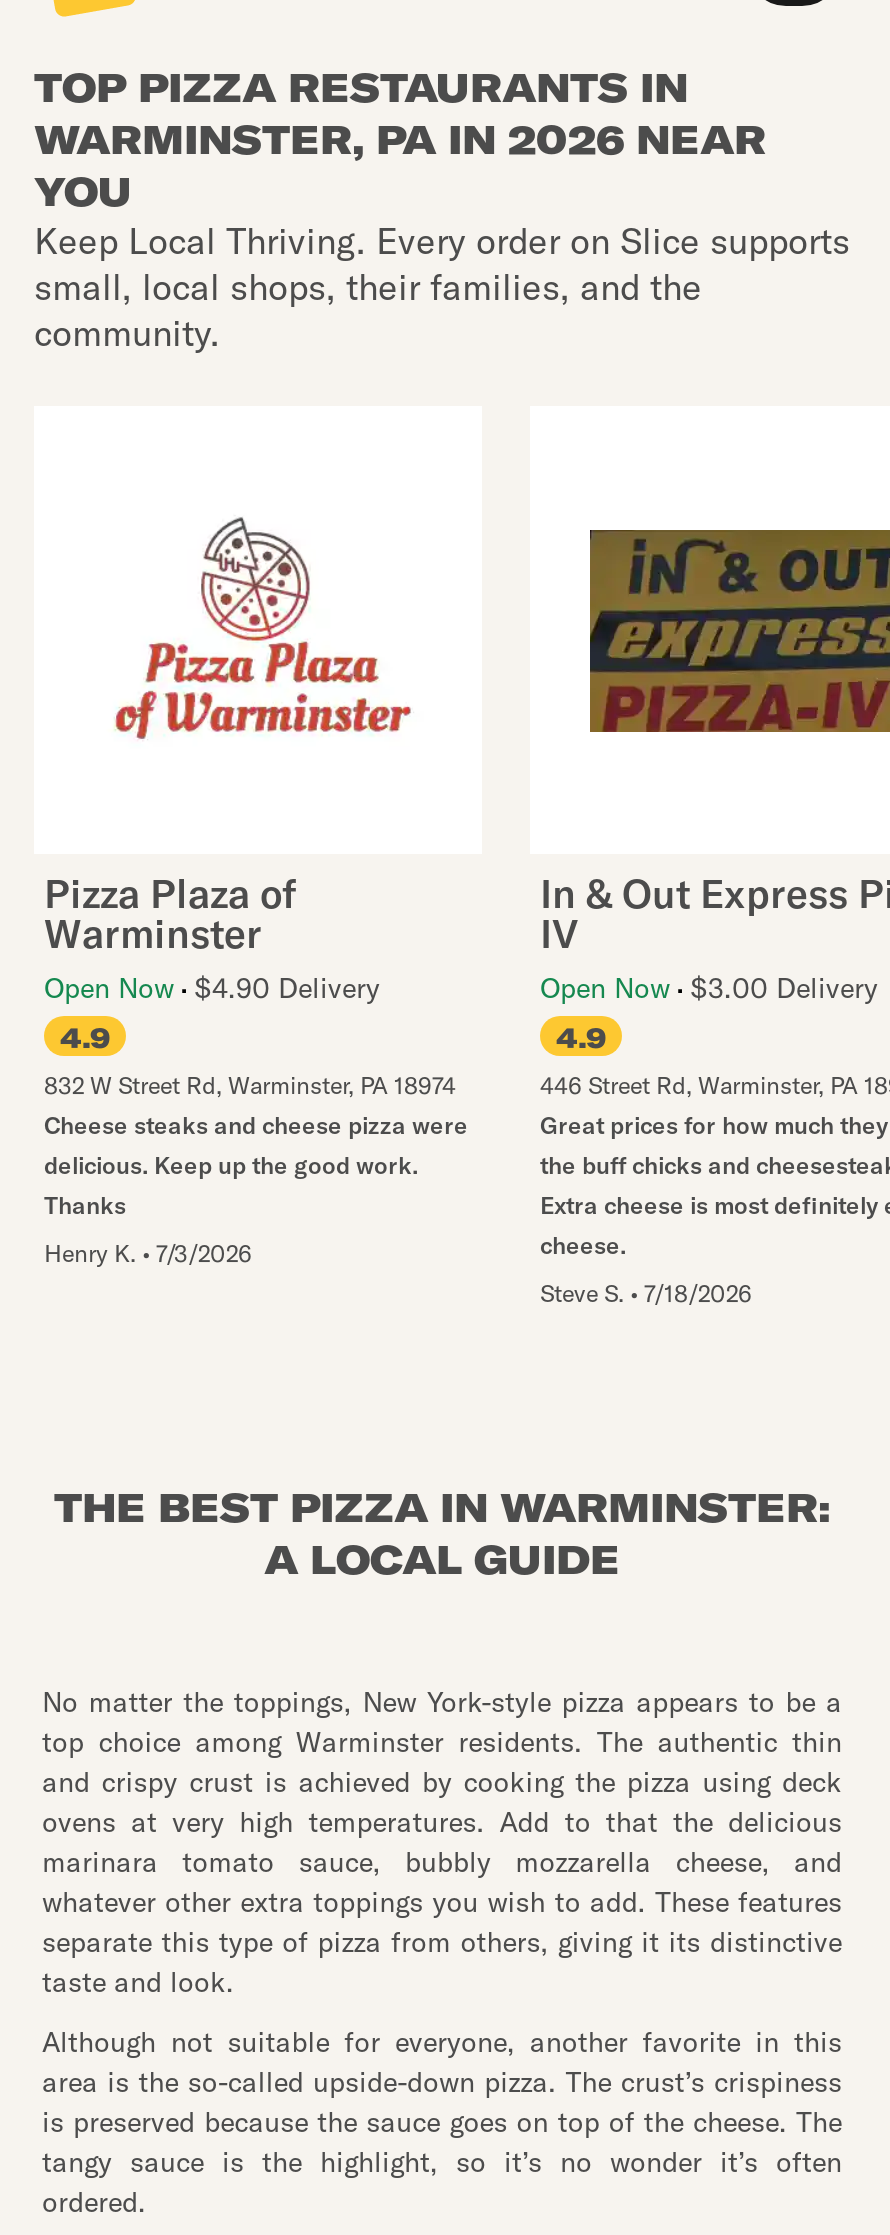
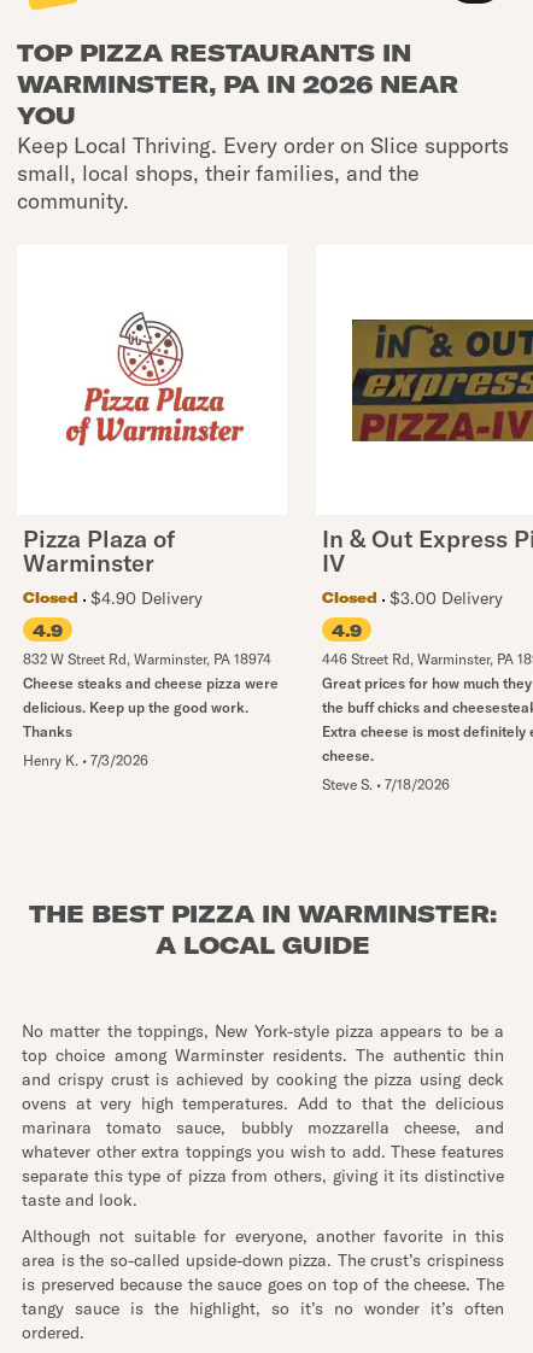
[44,970,380,1006] Open Now $4.90 Delivery -> [23,587,203,609] Closed | $4.90 Delivery
[540,970,878,1006] Open Now $3.00 Delivery -> [322,587,503,609] Closed | $3.00 Delivery

